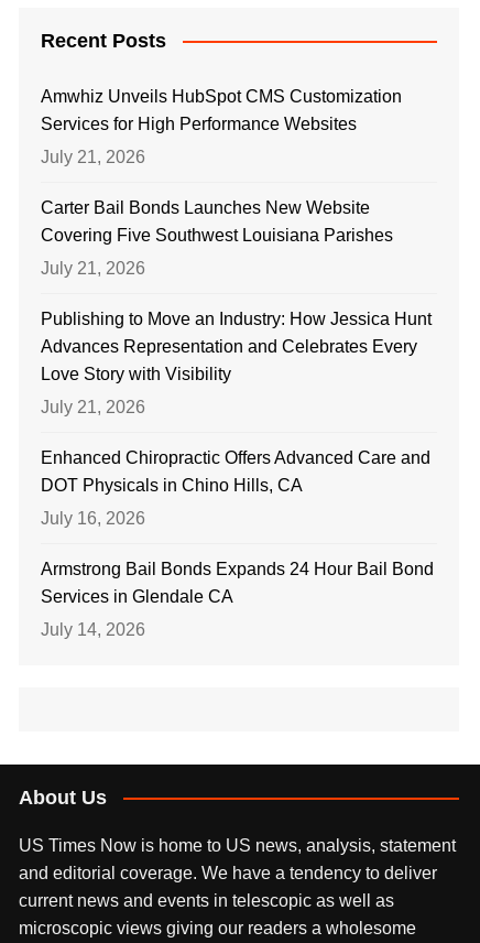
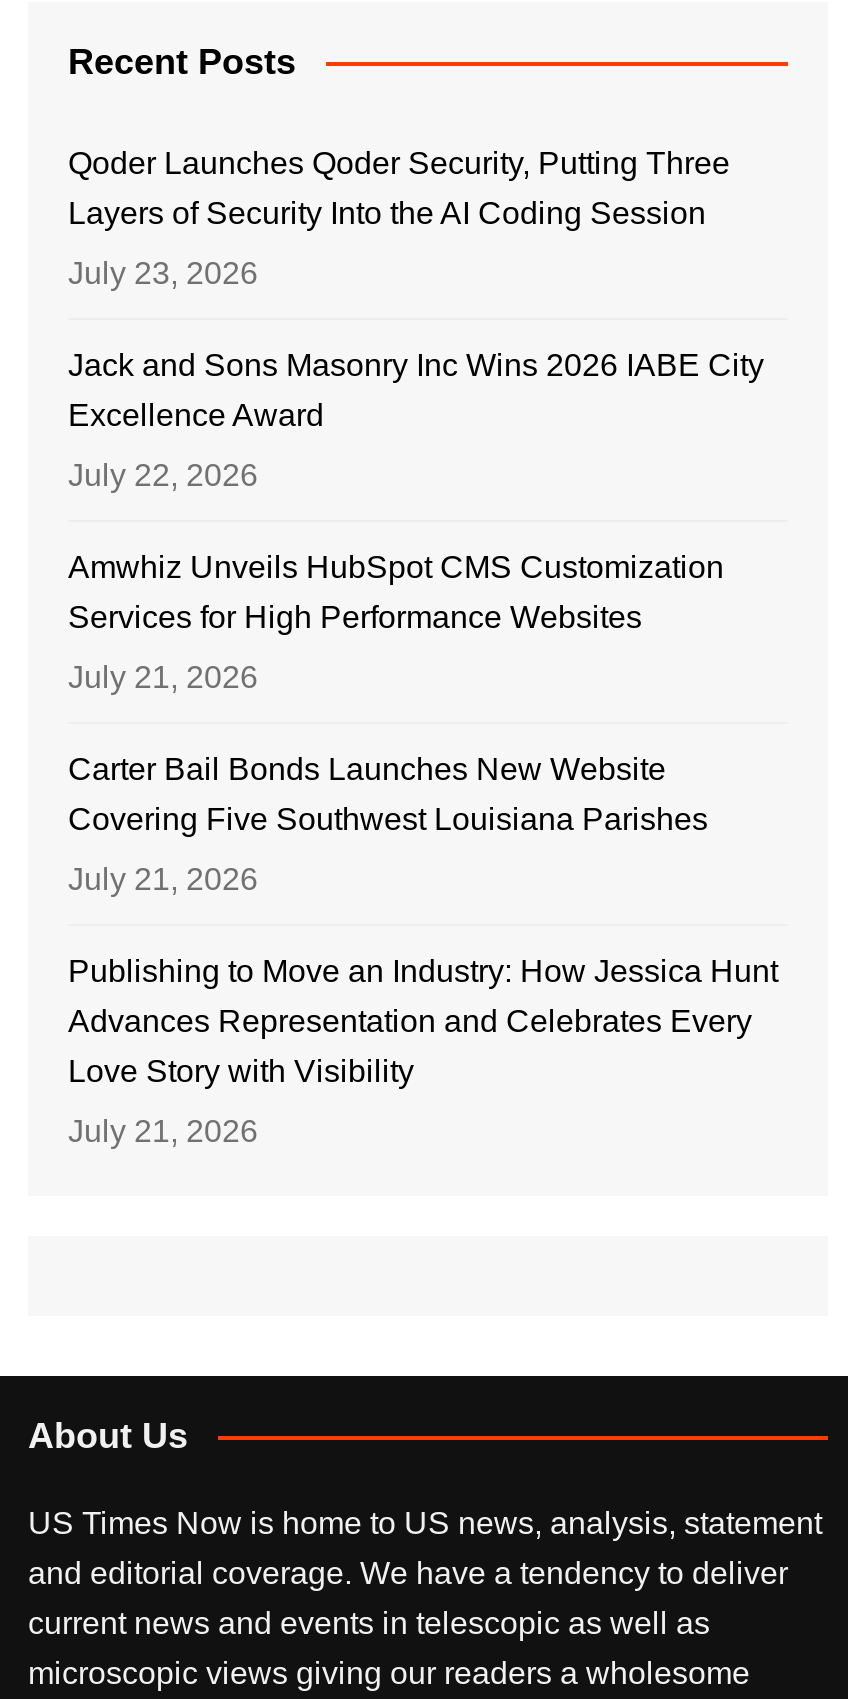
none -> [68,145,764,491] Qoder Launches Qoder Security, Putting Three | Layers of Security Into the AI Coding Session | July 23, 2026 | Jack and Sons Masonry Inc Wins 2026 IABE City | Excellence Award | July 22, 2026
moved [41,87,432,416] -> [68,549,778,1147]: Amwhiz Unveils HubSpot CMS Customization | Services for High Performance Websites | July 21, 2026 | ... | Love Story with Visibility | July 21, 2026
[41,448,434,639] Enhanced Chiropractic Offers Advanced Care and | DOT Physicals in Chino Hills, CA | July 16, 2026 | Armstrong Bail Bonds Expands 24 Hour Bail Bond | Services in Glendale CA | July 14, 2026 -> none

